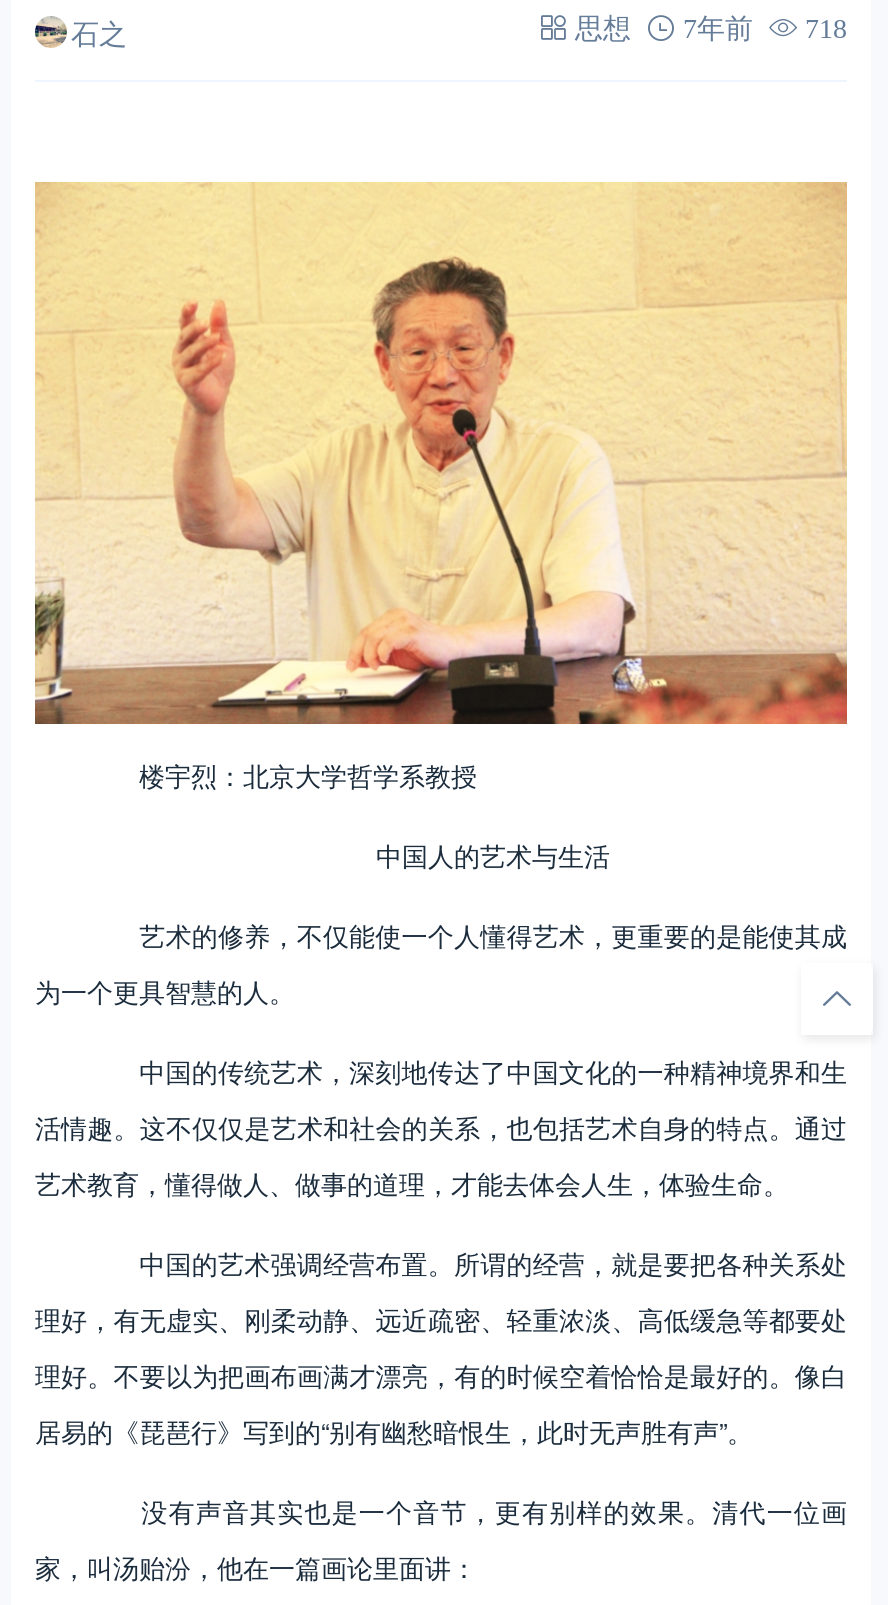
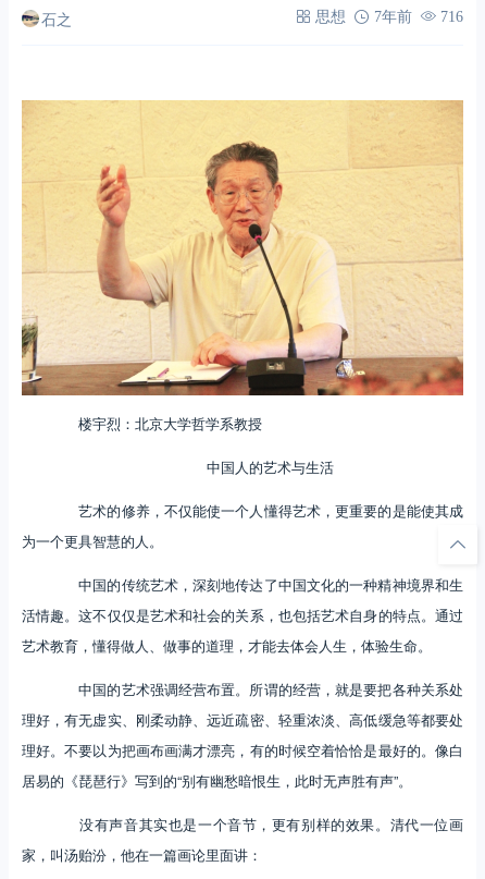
[575,14,847,42] 思想 7年前 718 -> [315,9,463,24] 思想 7年前 716

